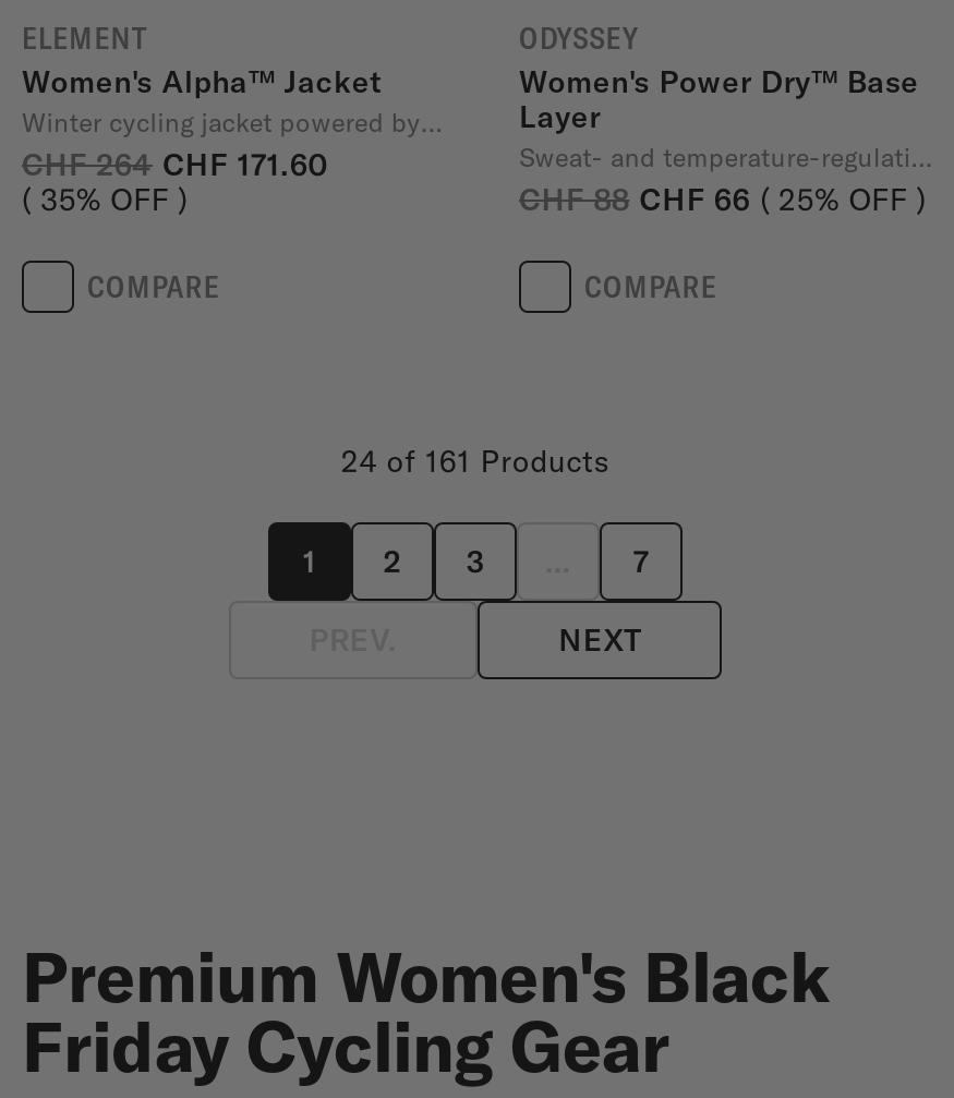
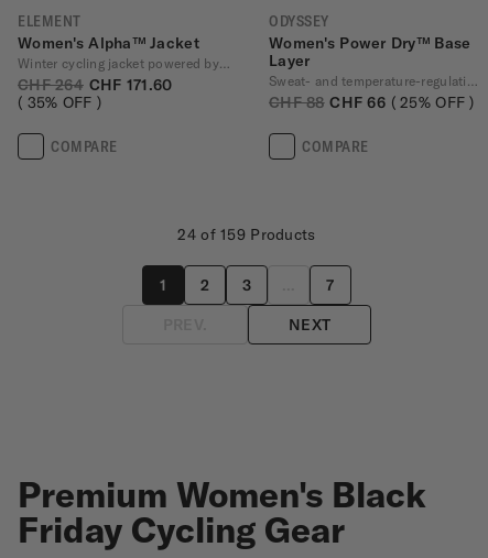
[341,441,609,480] 24 of 161 Products -> [178,224,316,244] 24 of 159 Products

